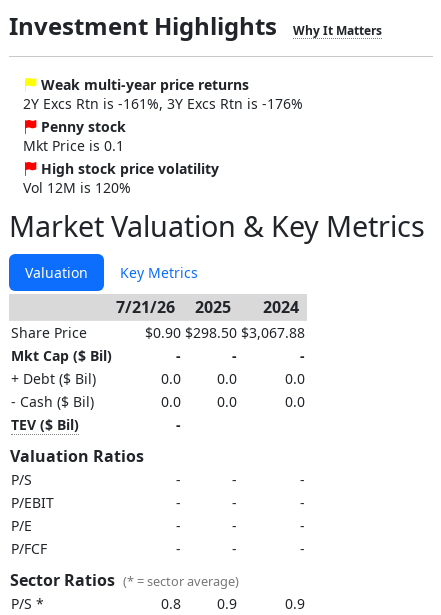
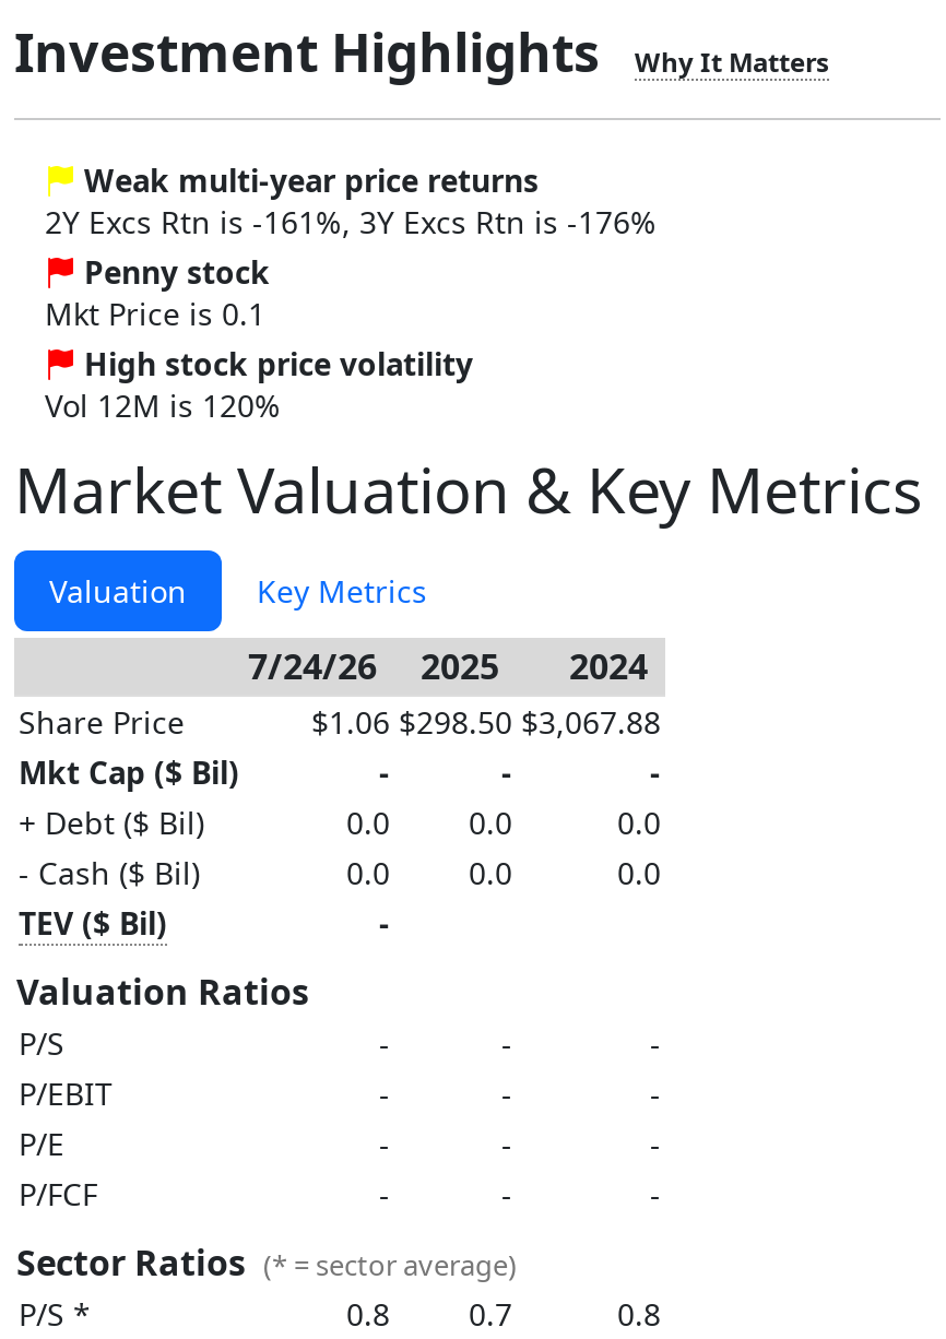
[116,296,299,318] 7/21/26 2025 2024 -> [248,642,648,690] 7/24/26 2025 2024
[145,323,305,342] $0.90 $298.50 $3,067.88 -> [311,701,661,743] $1.06 $298.50 $3,067.88
[161,594,237,613] 0.8 0.9 -> [346,1293,512,1335] 0.8 0.7
[285,594,305,613] 0.9 -> [617,1293,661,1335] 0.8

